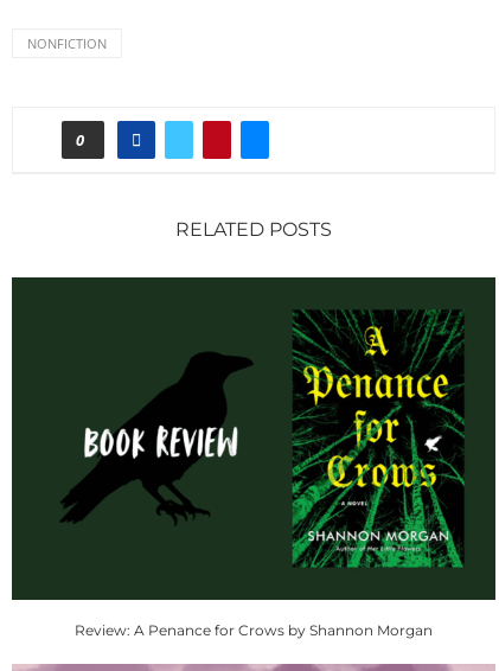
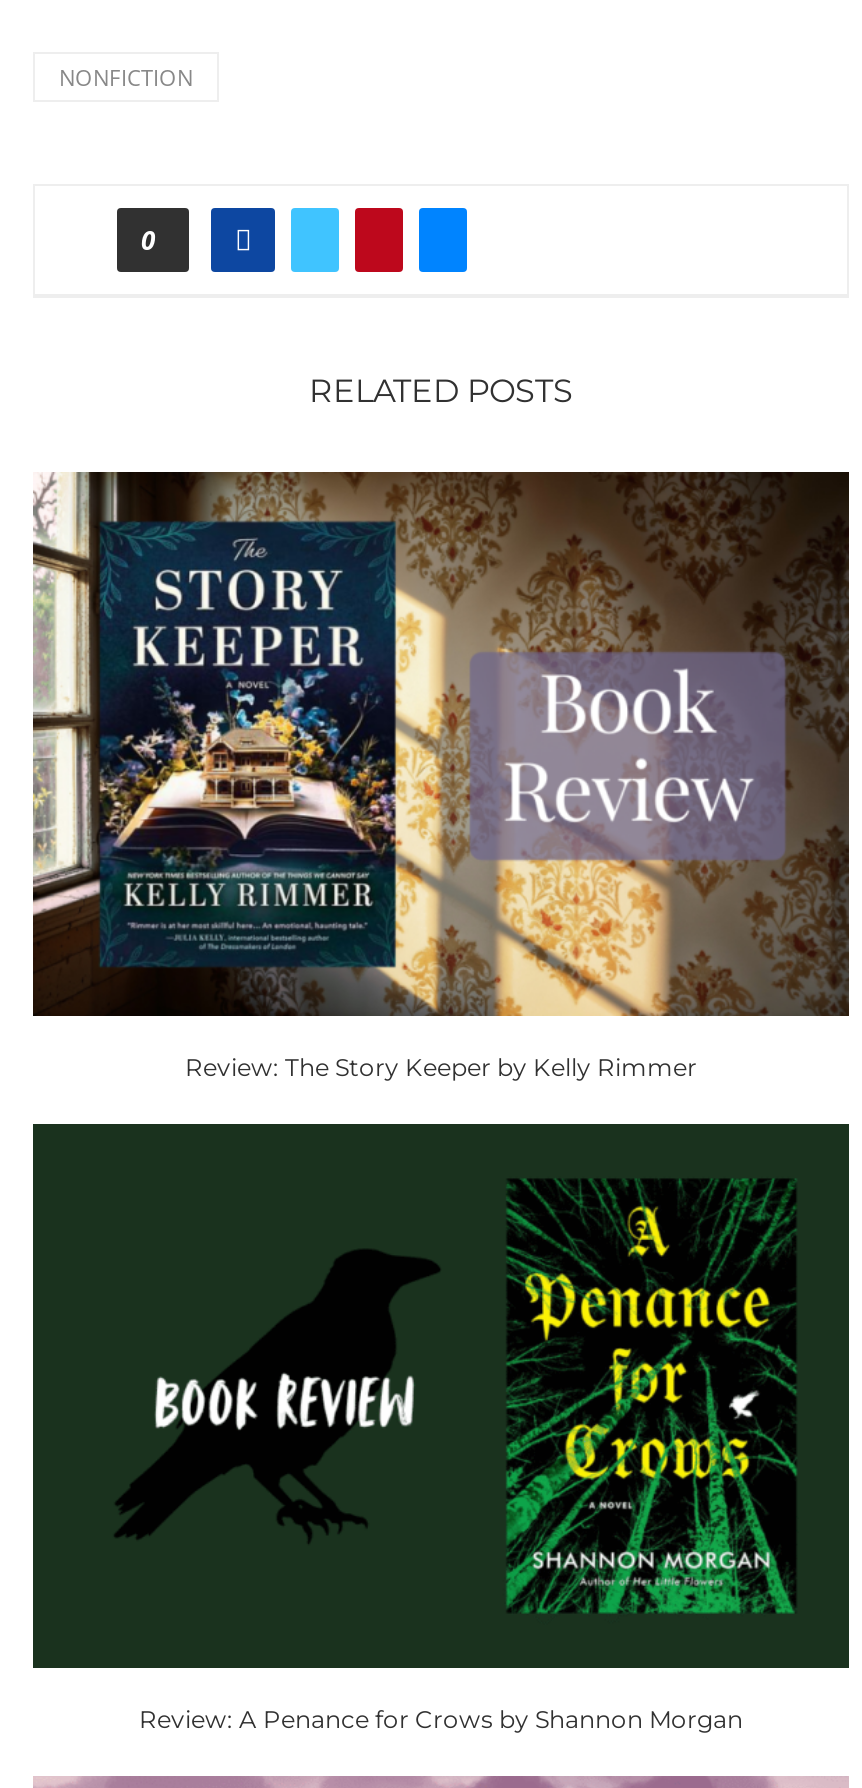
none -> [31,472,849,1082] [image] | Review: The Story Keeper by Kelly Rimmer

